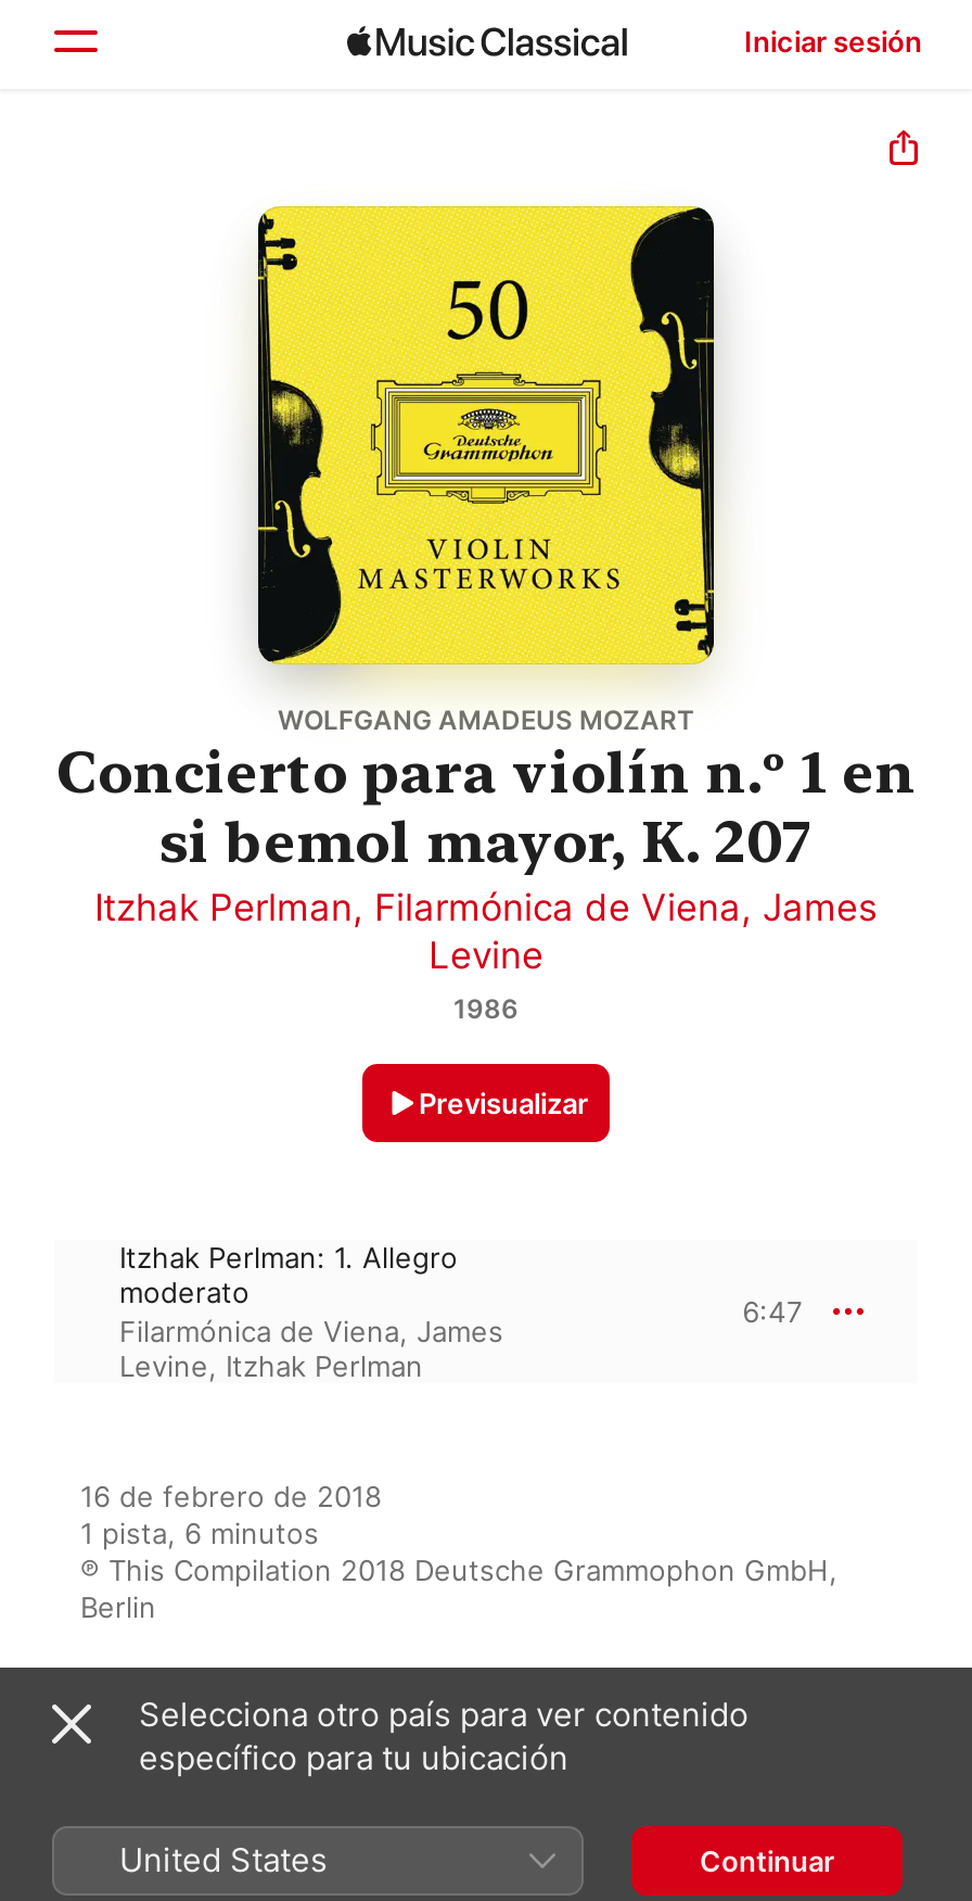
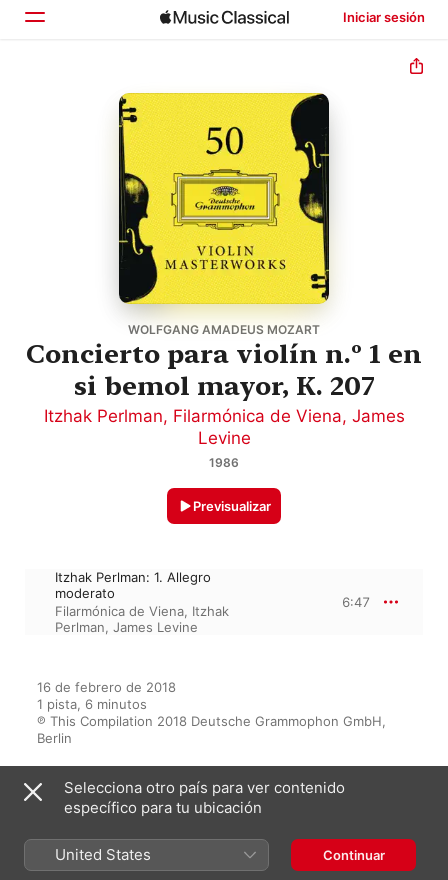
[119,1314,503,1383] Filarmónica de Viena, James | Levine, Itzhak Perlman -> [55,603,229,635] Filarmónica de Viena, Itzhak | Perlman, James Levine

